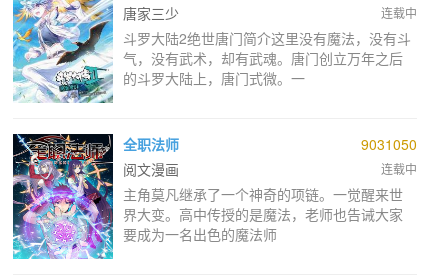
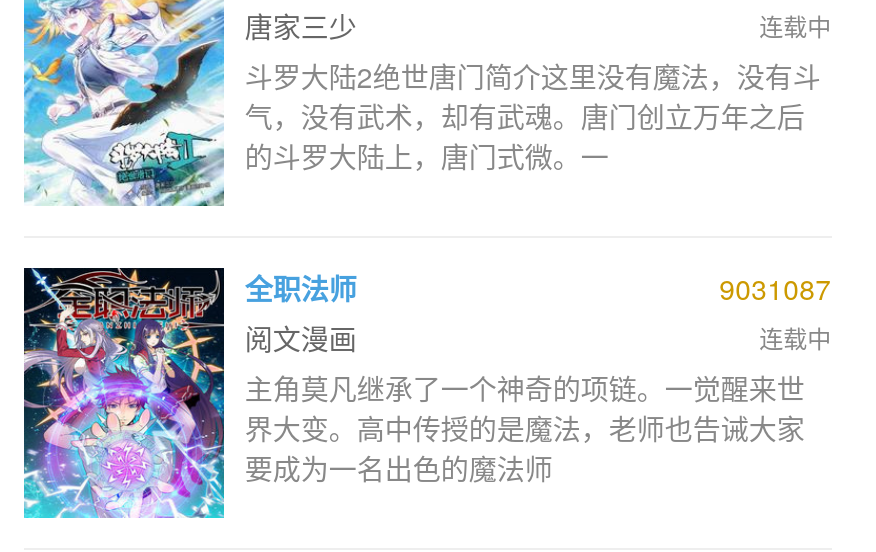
[361,134,417,154] 9031050 -> [719,268,831,308] 9031087

